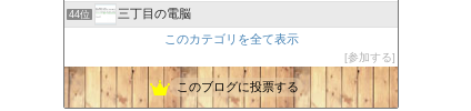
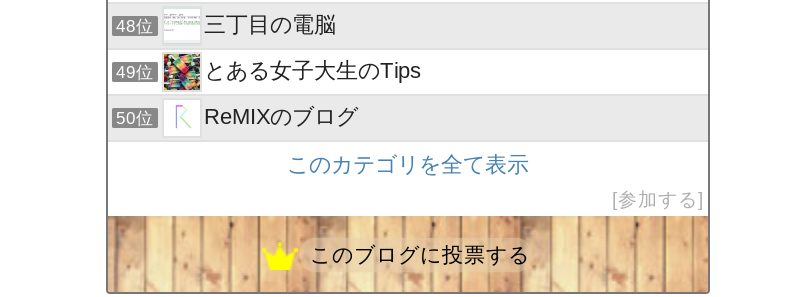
[69,9,90,20] 44位 -> [116,16,154,36] 48位
none -> [116,58,422,128] 49位 | とある女子大生のTips | 50位 | ReMIXのブログ

